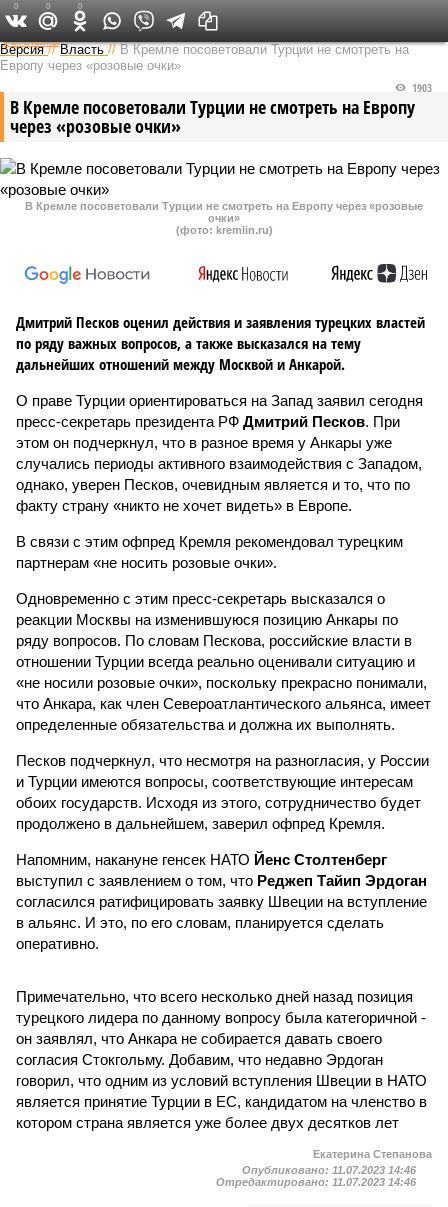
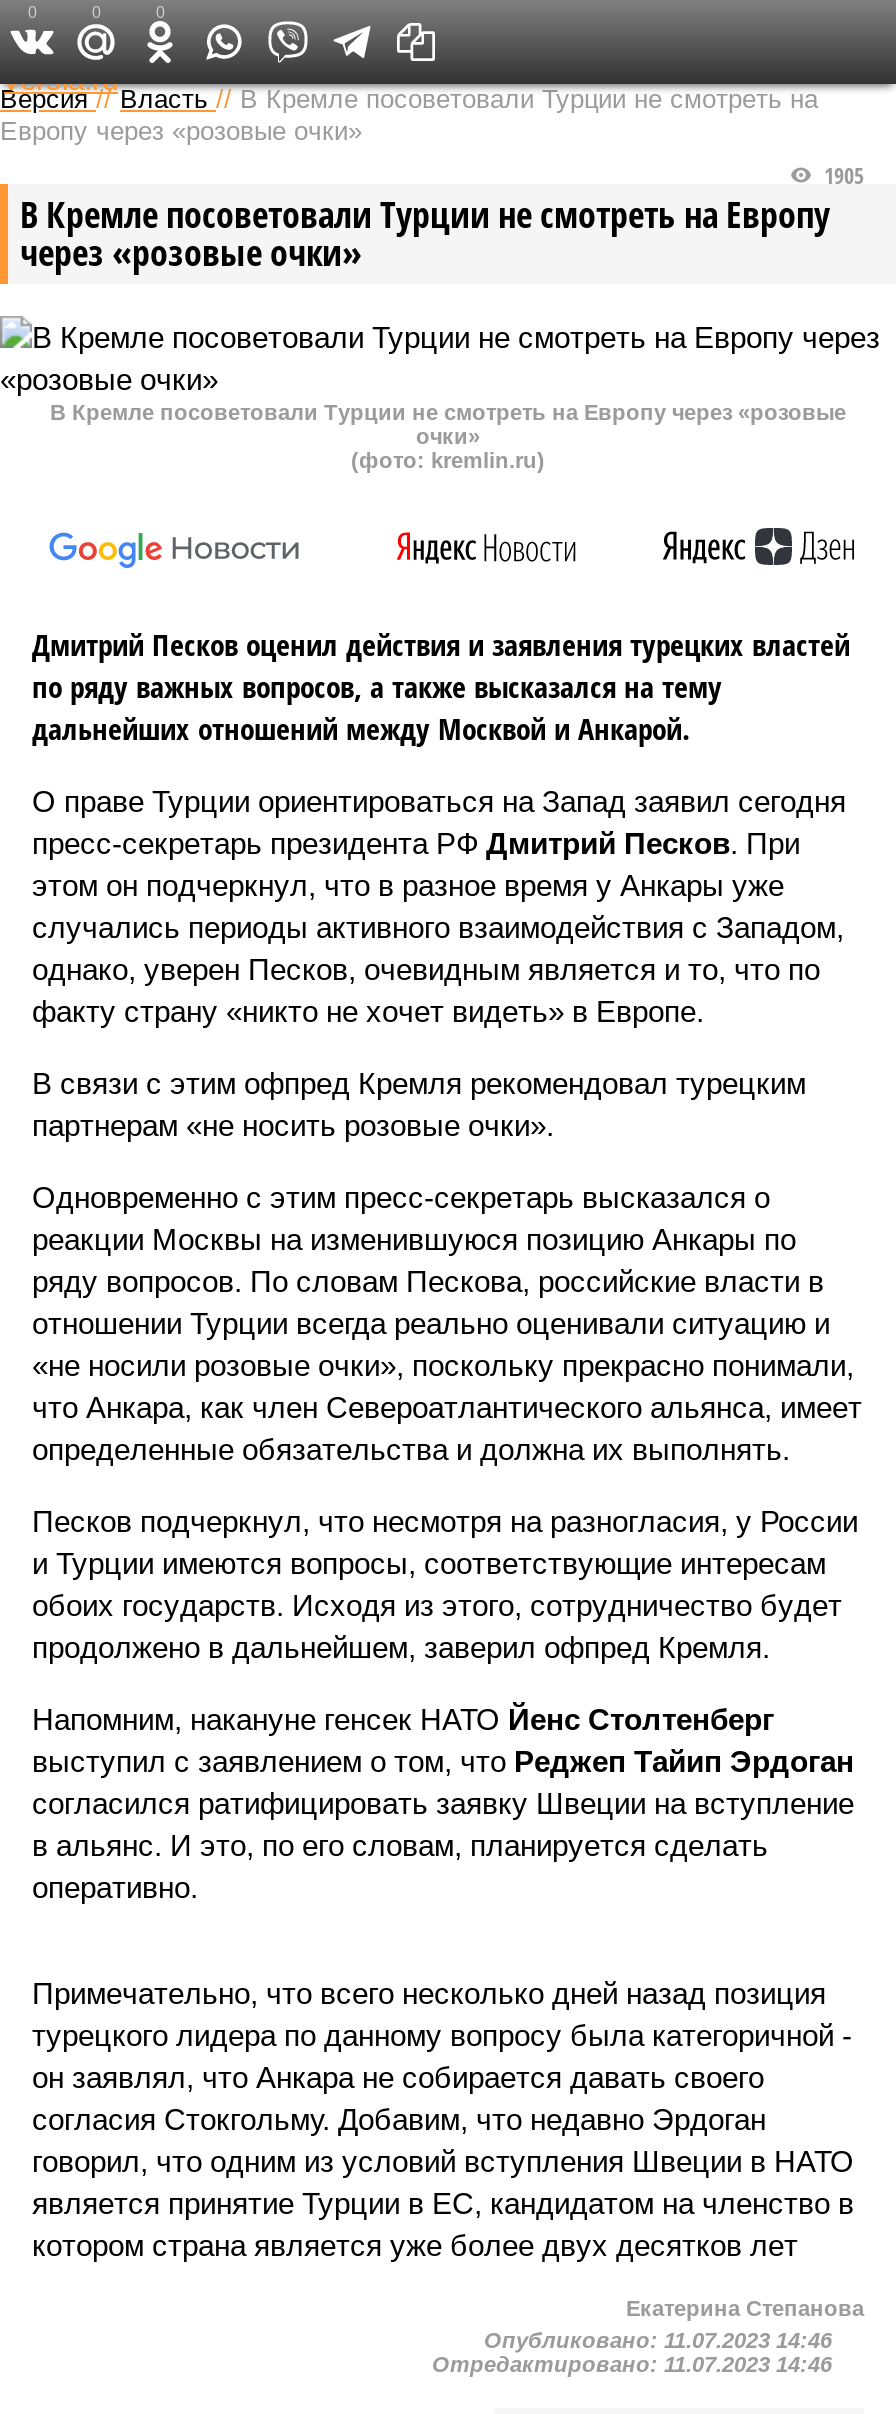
[409,80,432,95] 1903 -> [818,160,864,190] 1905

